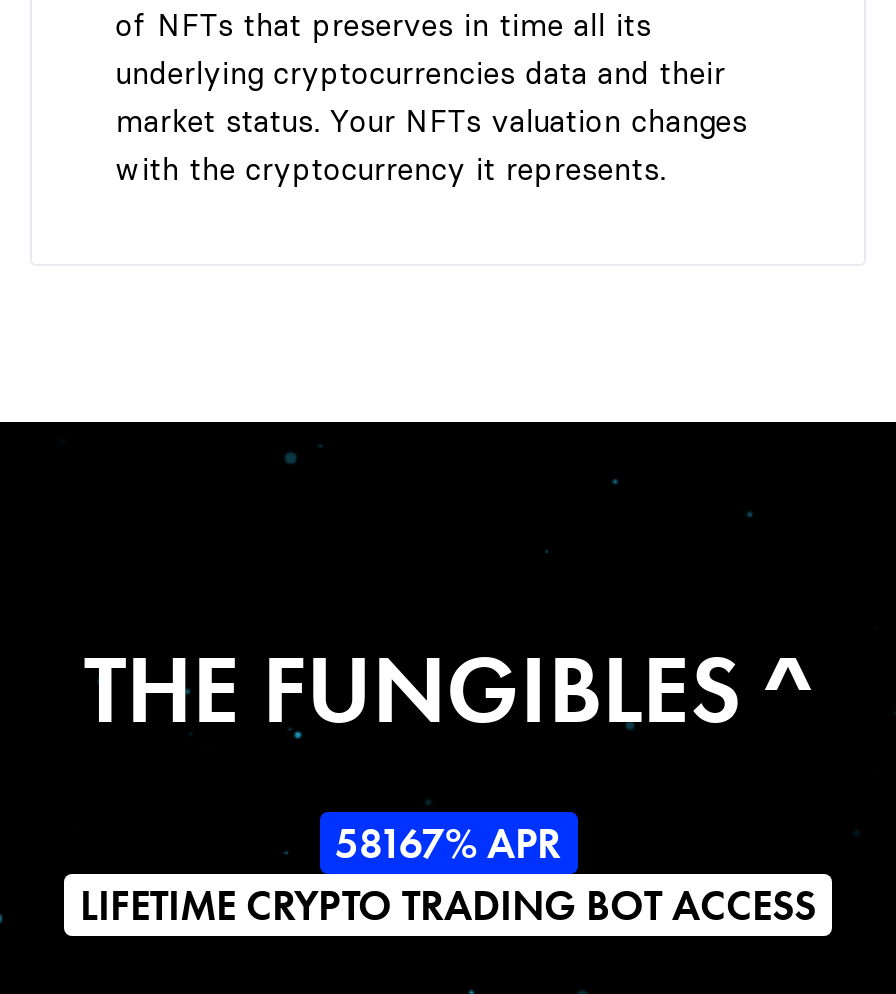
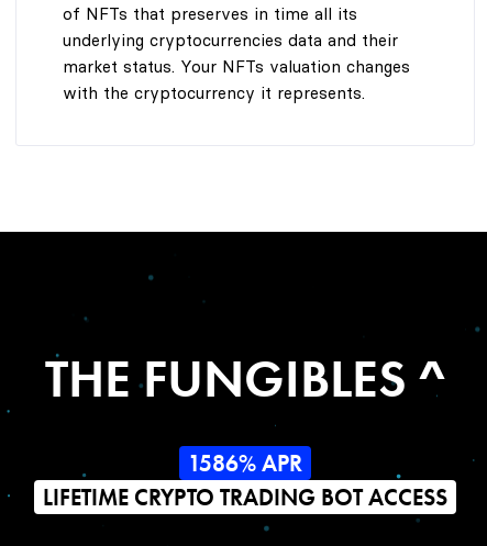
[335,816,561,870] 58167% APR -> [188,448,302,478] 1586% APR

